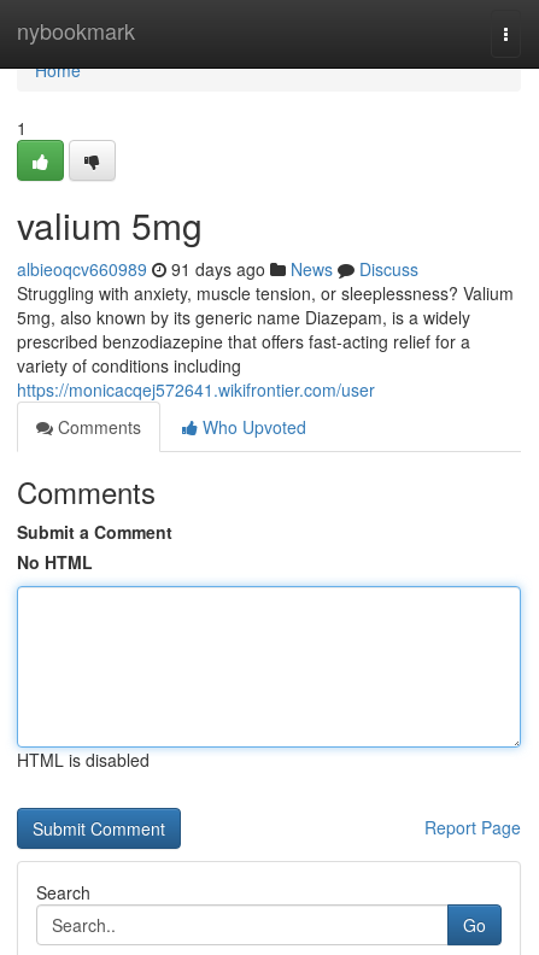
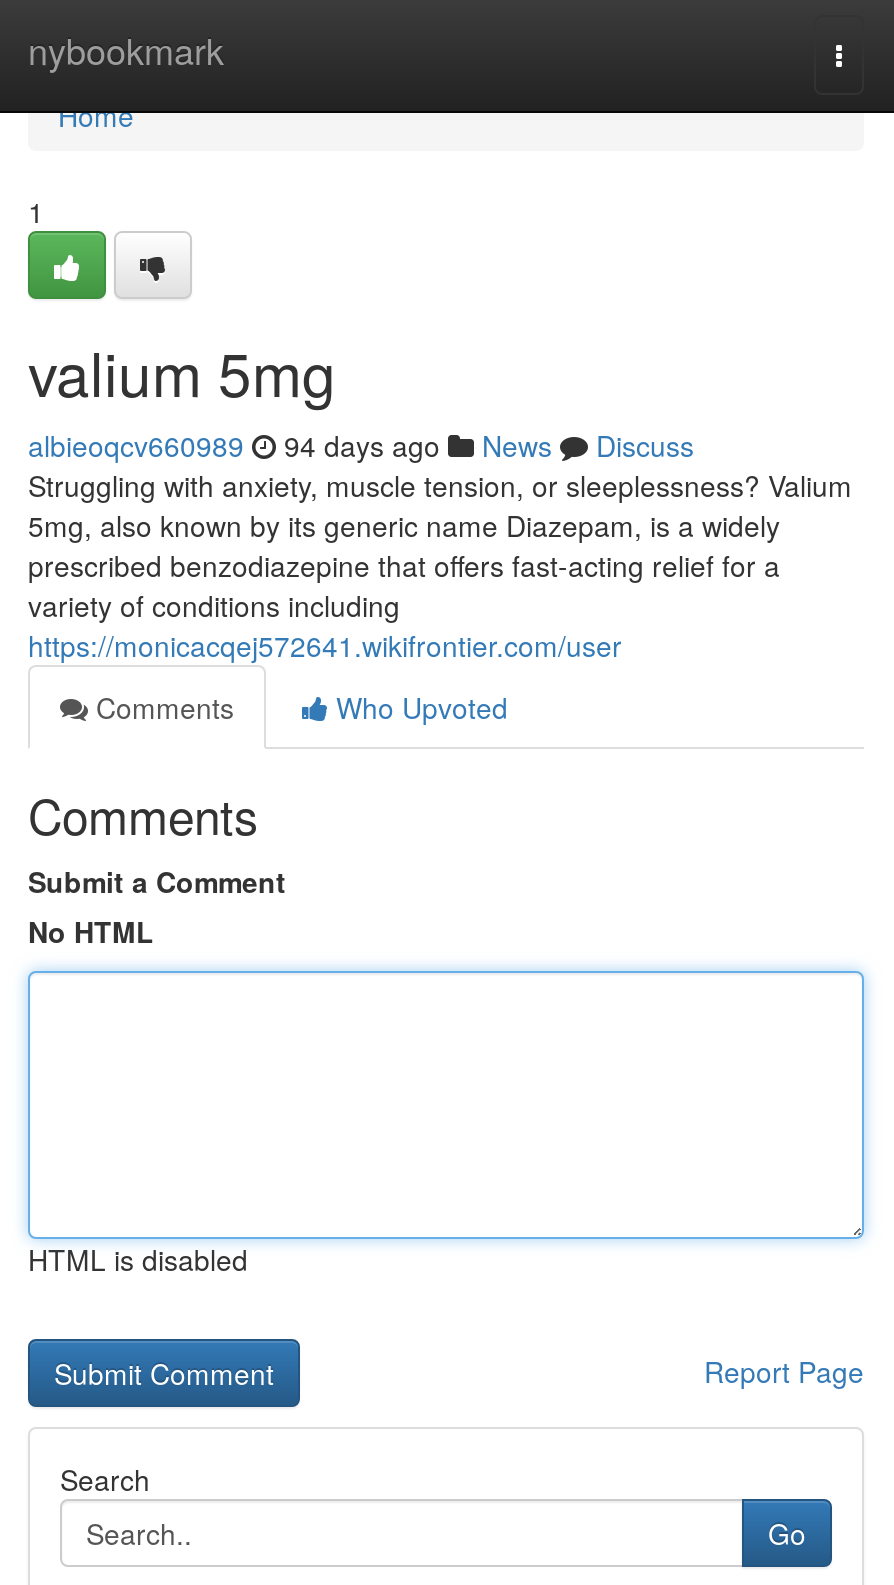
[17,257,418,281] albieoqcv660989 91 days ago News Discuss -> [28,425,694,465] albieoqcv660989 94 days ago News Discuss

